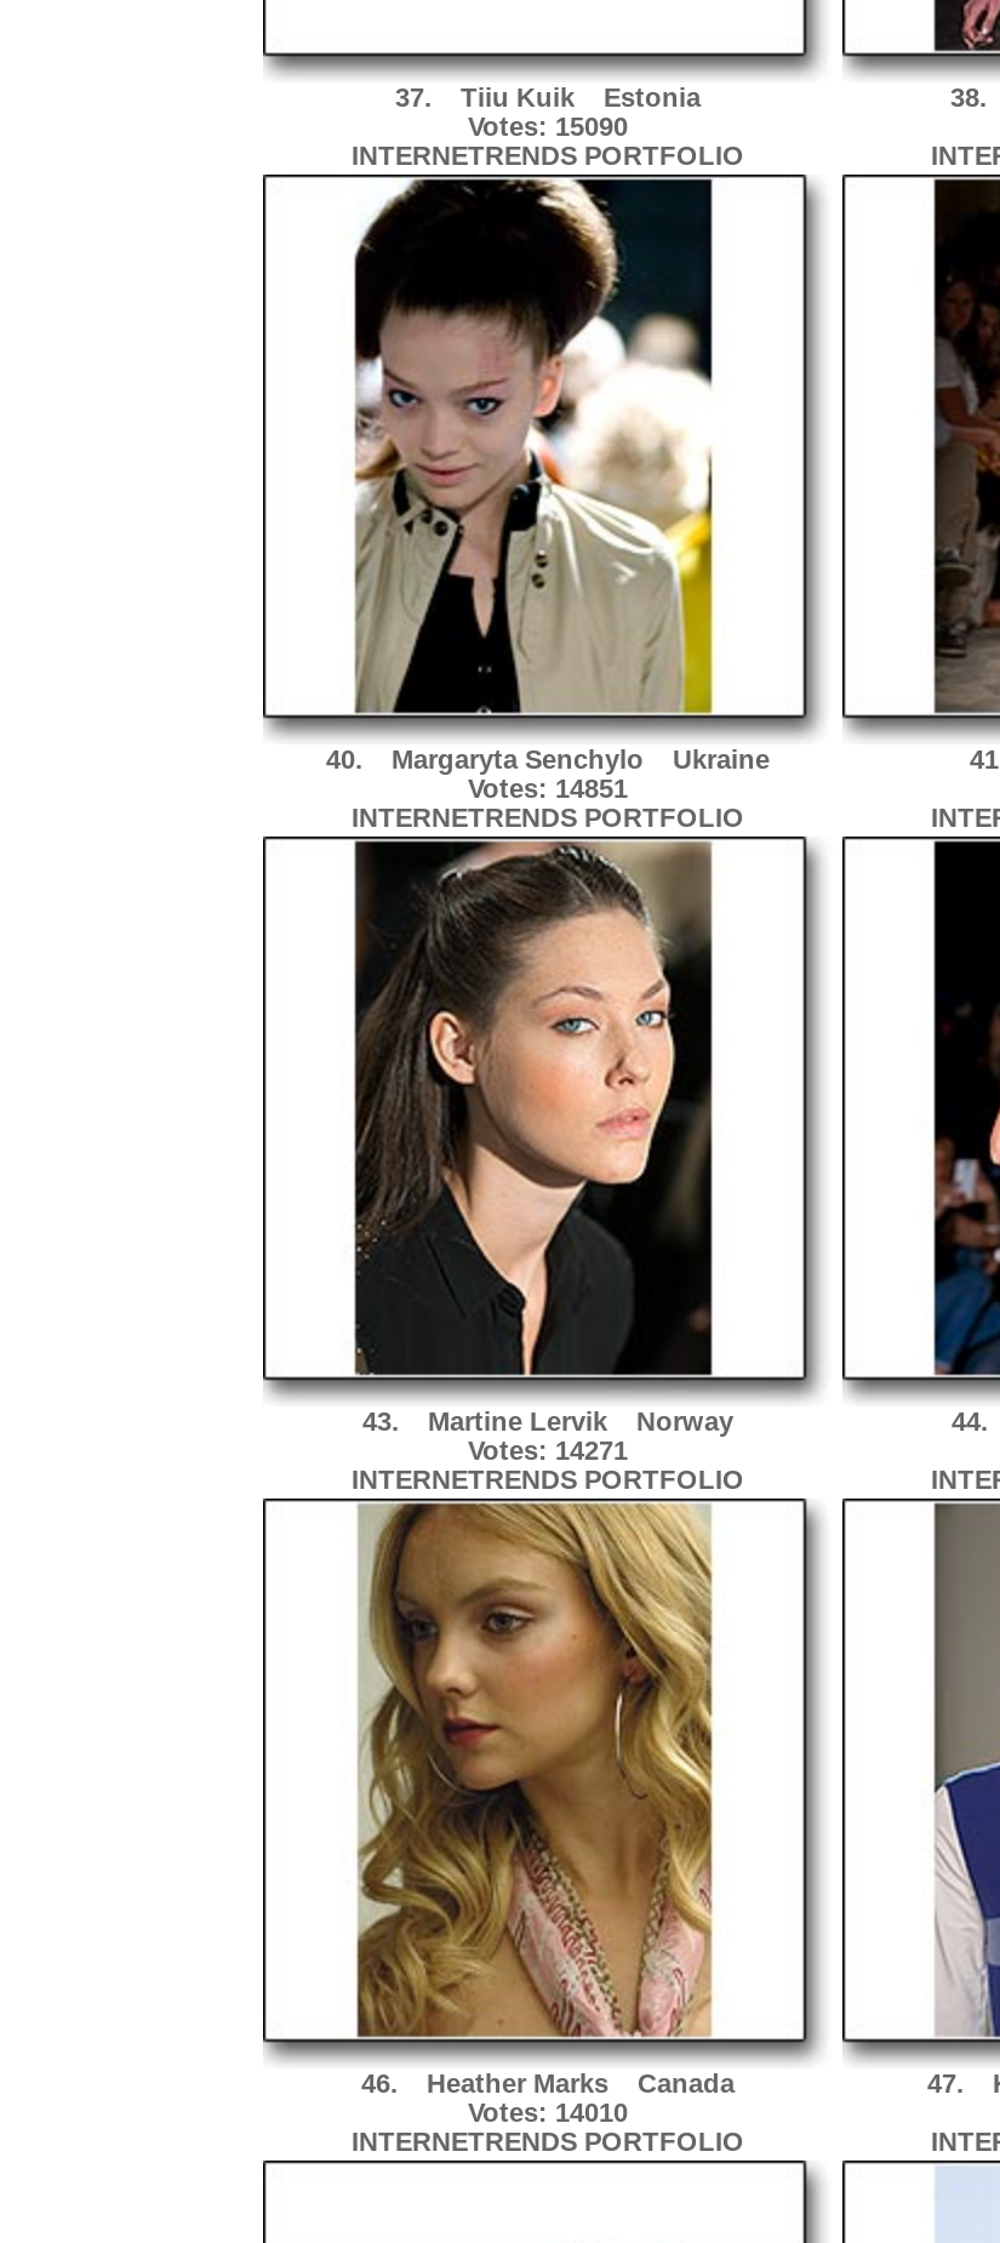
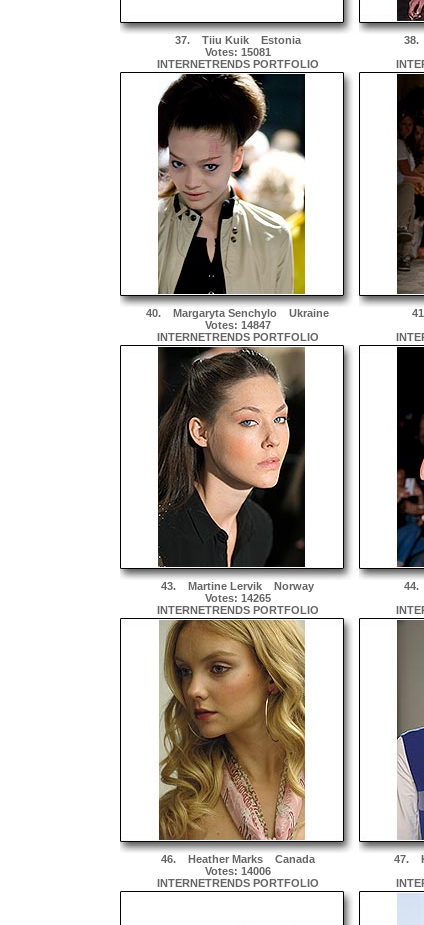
[468,112,628,141] Votes: 15090 -> [204,46,270,58] Votes: 15081
[468,774,628,803] Votes: 14851 -> [204,319,270,331] Votes: 14847
[468,1436,628,1465] Votes: 14271 -> [204,592,270,604] Votes: 14265
[468,2098,628,2127] Votes: 14010 -> [204,865,270,877] Votes: 14006

